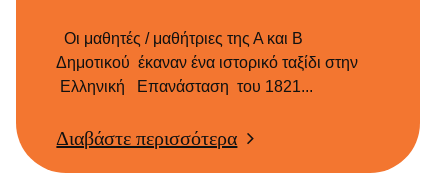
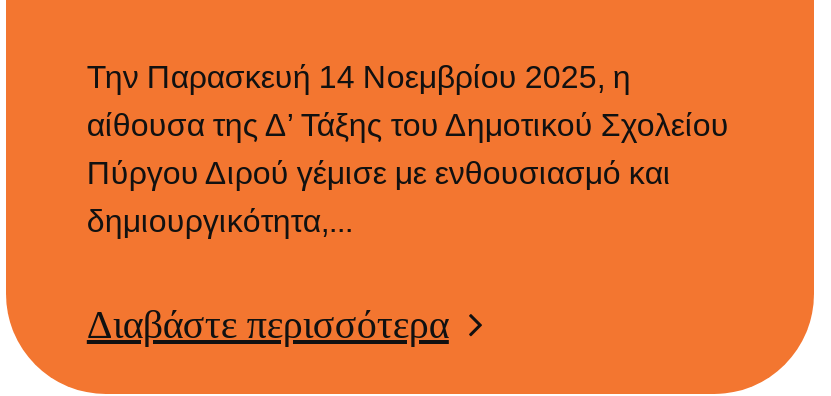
[56,30,358,95] Οι μαθητές / μαθήτριες της Α και Β | Δημοτικού έκαναν ένα ιστορικό ταξίδι στην | Ελληνική Επανάσταση του 1821... -> [87,59,729,237] Την Παρασκευή 14 Νοεμβρίου 2025, η | αίθουσα της Δ’ Τάξης του Δημοτικού Σχολείου | Πύργου Διρού γέμισε με ενθουσιασμό και | δημιουργικότητα,...

